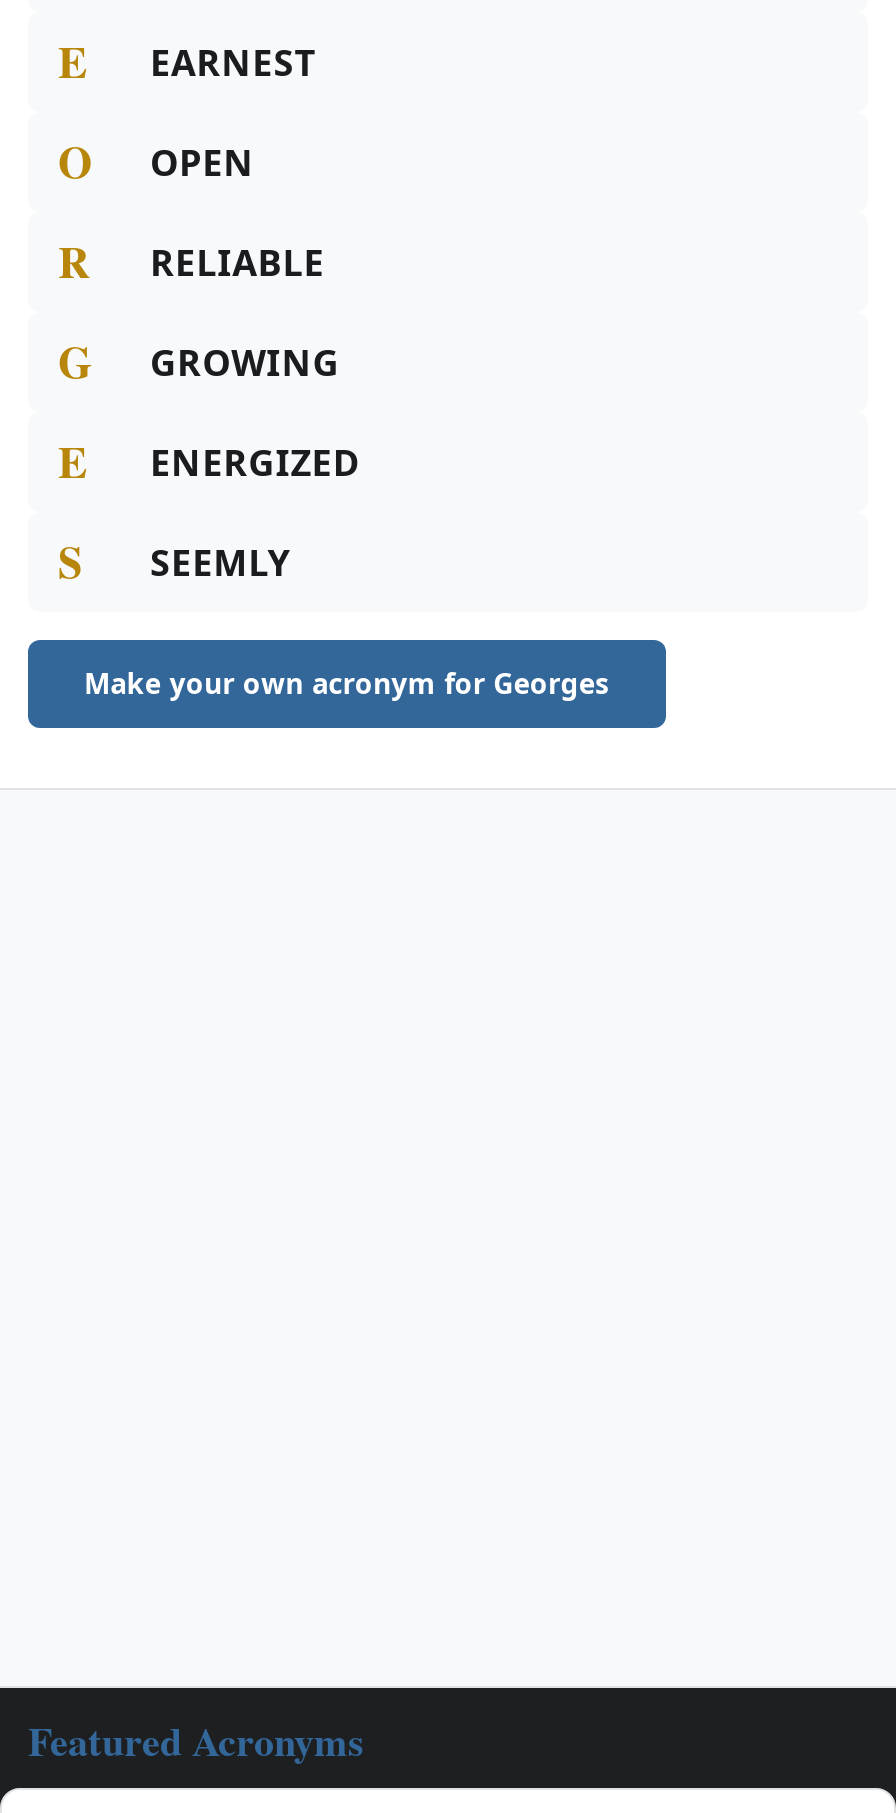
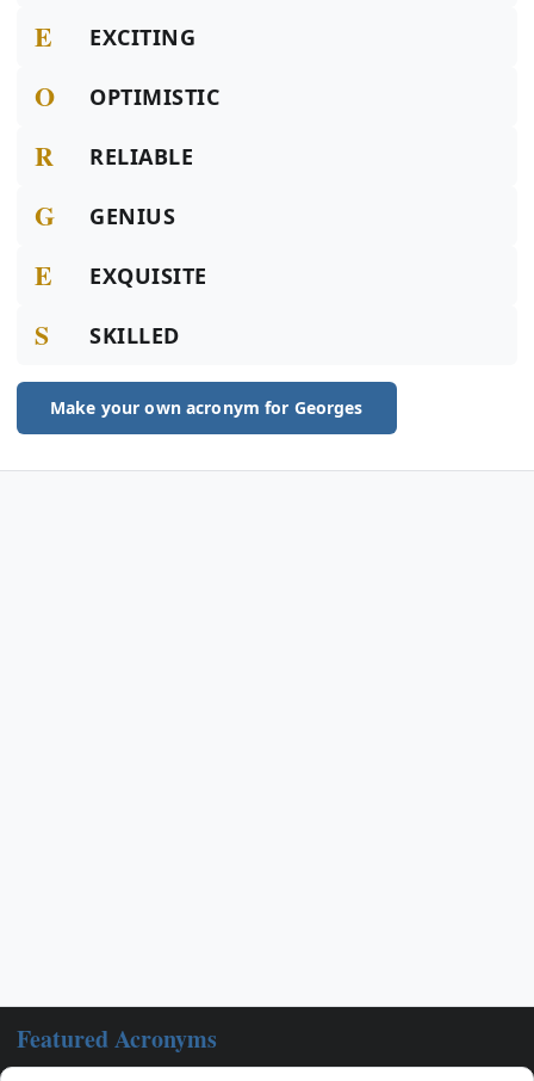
[150,38,316,86] EARNEST -> [89,23,196,51] EXCITING
[150,138,254,186] OPEN -> [89,82,220,111] OPTIMISTIC
[150,338,340,386] GROWING -> [89,202,175,230] GENIUS
[150,438,360,486] ENERGIZED -> [89,261,207,290] EXQUISITE
[150,538,290,586] SEEMLY -> [89,321,180,350] SKILLED

